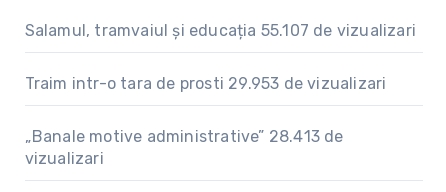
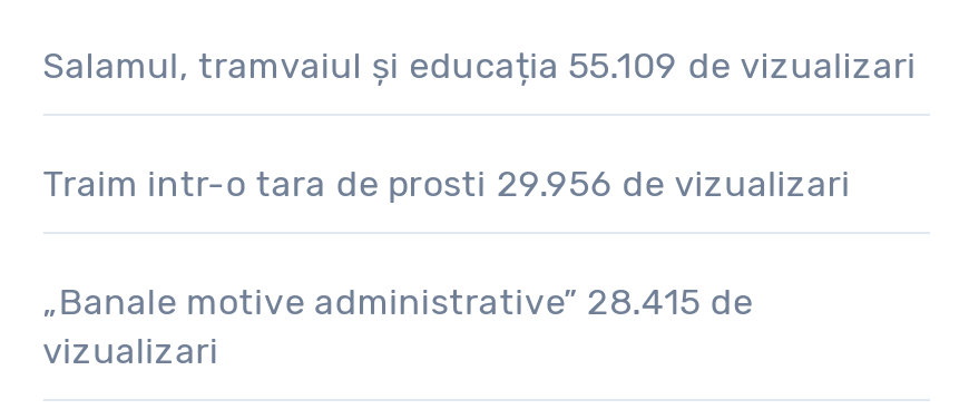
[25,21,416,40] Salamul, tramvaiul și educația 55.107 de vizualizari -> [43,45,917,87] Salamul, tramvaiul și educația 55.109 de vizualizari
[25,74,386,93] Traim intr-o tara de prosti 29.953 de vizualizari -> [43,163,851,206] Traim intr-o tara de prosti 29.956 de vizualizari
[25,127,344,146] „Banale motive administrative” 28.413 de -> [43,281,753,324] „Banale motive administrative” 28.415 de

